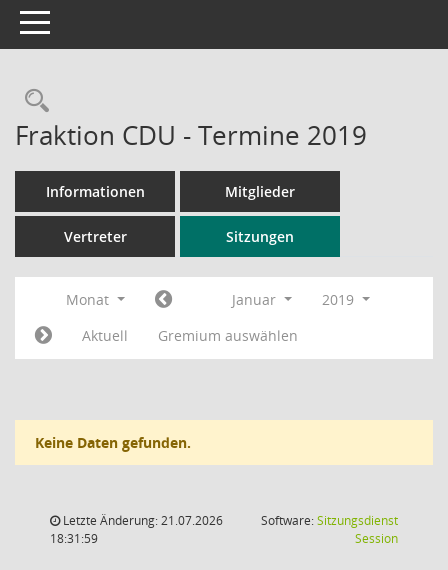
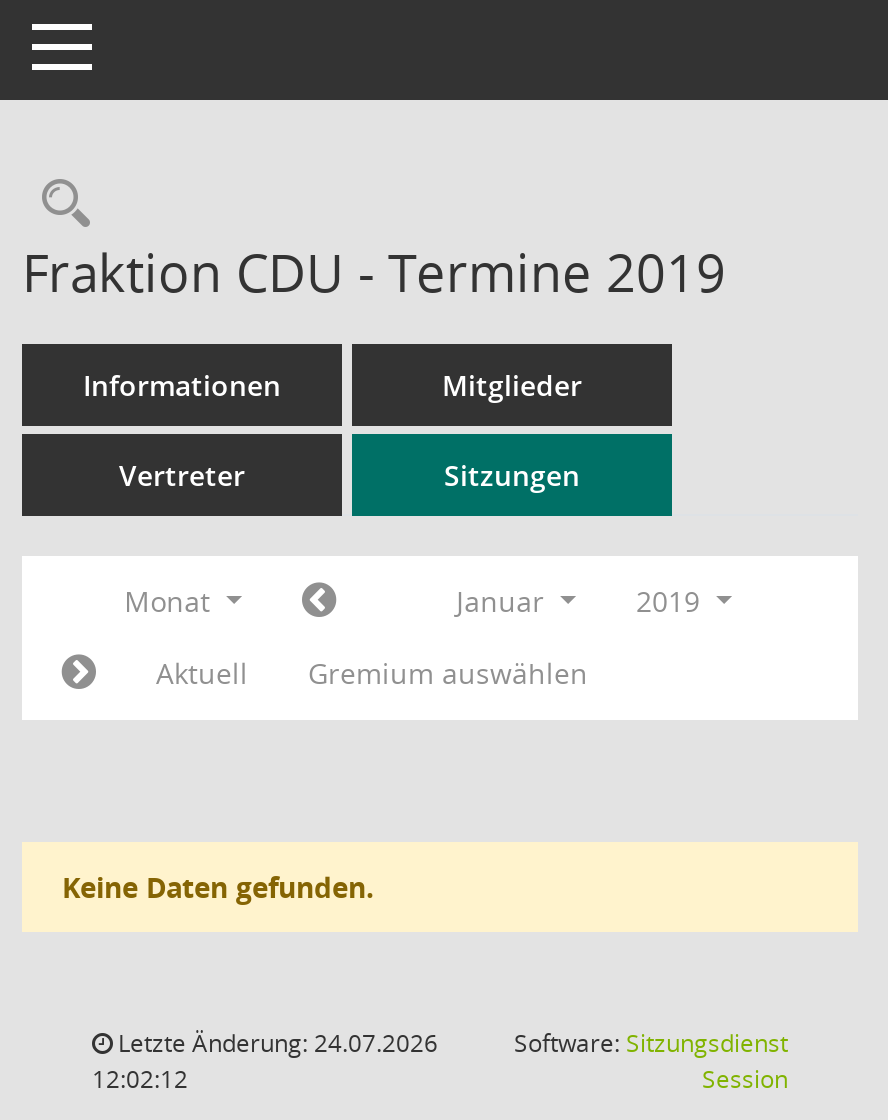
[60,512,223,529] Letzte Änderung: 21.07.2026 -> [112,1026,438,1060] Letzte Änderung: 24.07.2026
[50,530,98,547] 18:31:59 -> [92,1062,188,1096] 12:02:12

